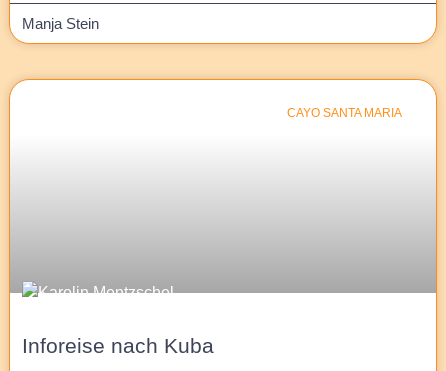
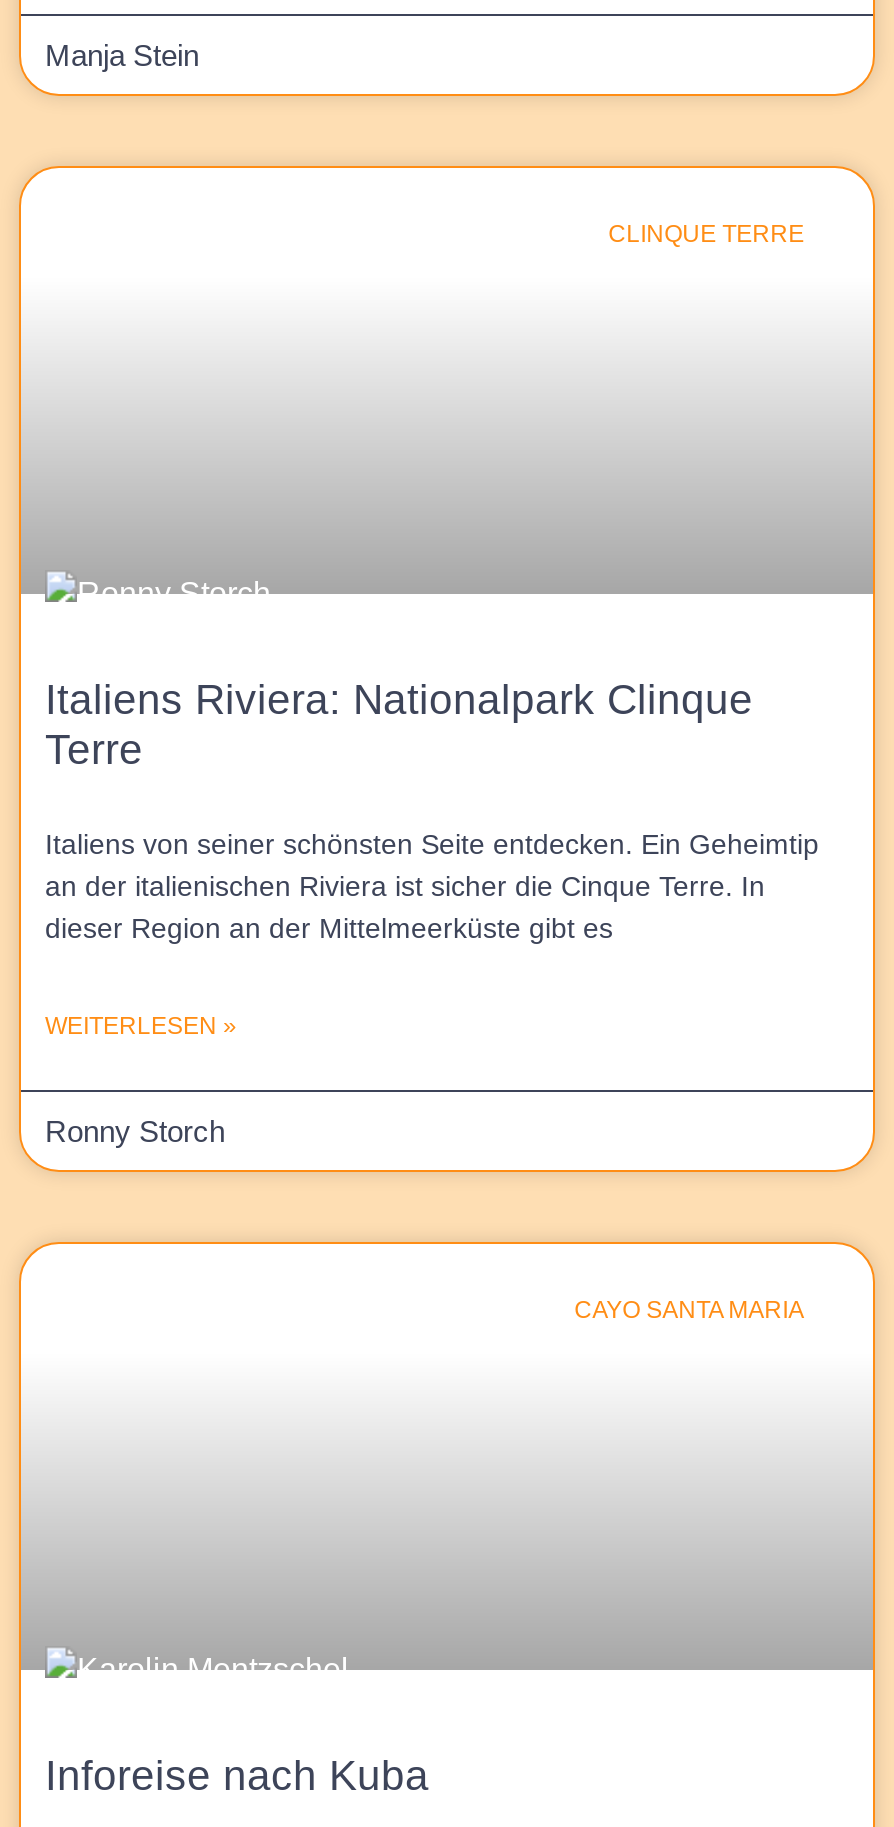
none -> [45,675,819,1147] Italiens Riviera: Nationalpark Clinque | Terre | Italiens von seiner schönsten Seite entdecken. Ein Geheimtip | an der italienischen Riviera ist sicher die Cinque Terre. In | dieser Region an der Mittelmeerküste gibt es | WEITERLESEN » | Ronny Storch
none -> [608,219,804,247] CLINQUE TERRE

